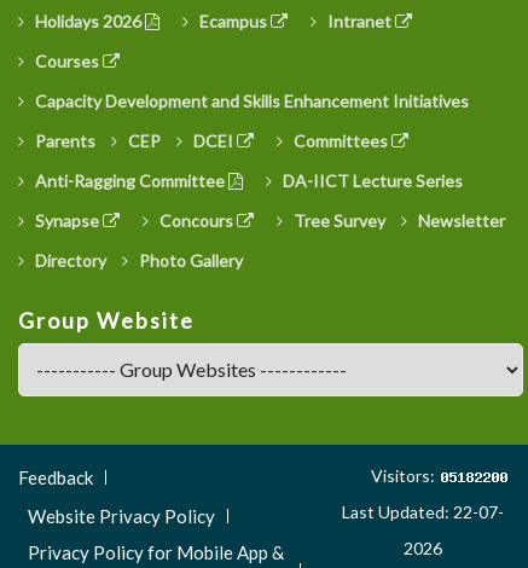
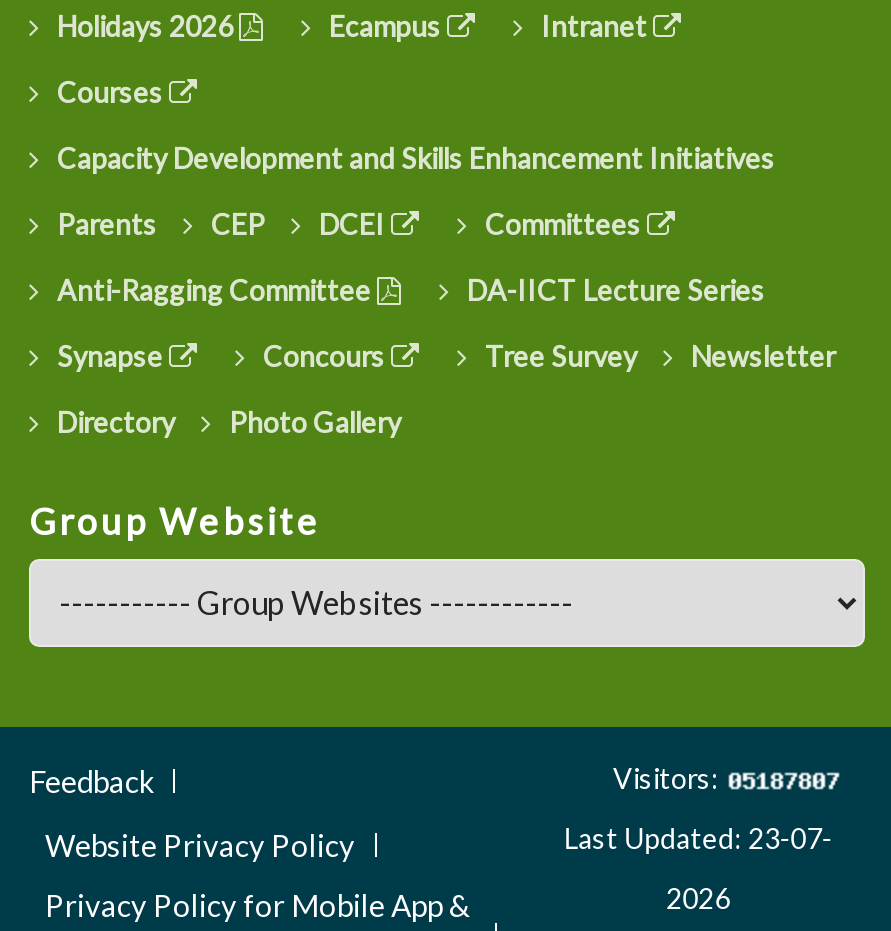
[342,501,503,522] Last Updated: 22-07- -> [564,821,832,855] Last Updated: 23-07-

